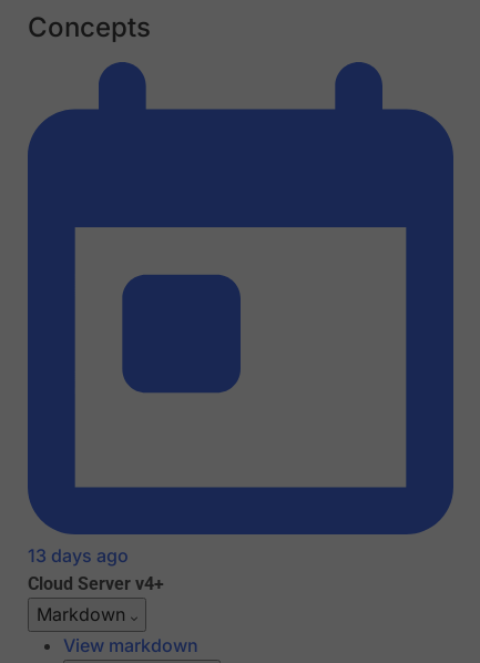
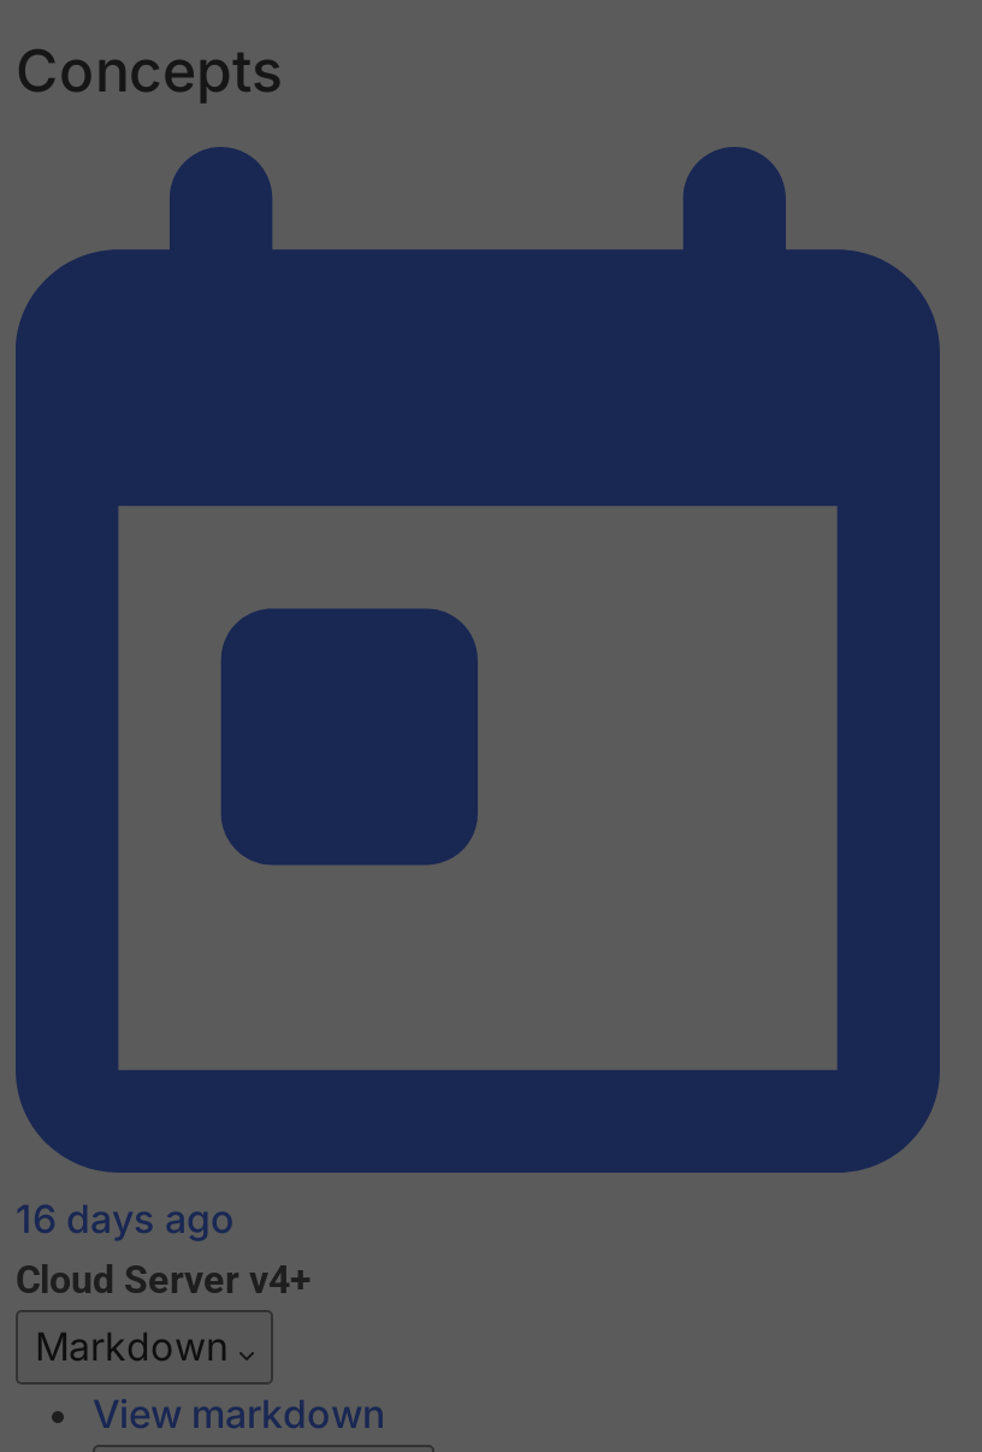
[28,545,129,567] 13 days ago -> [16,1196,235,1244] 16 days ago

